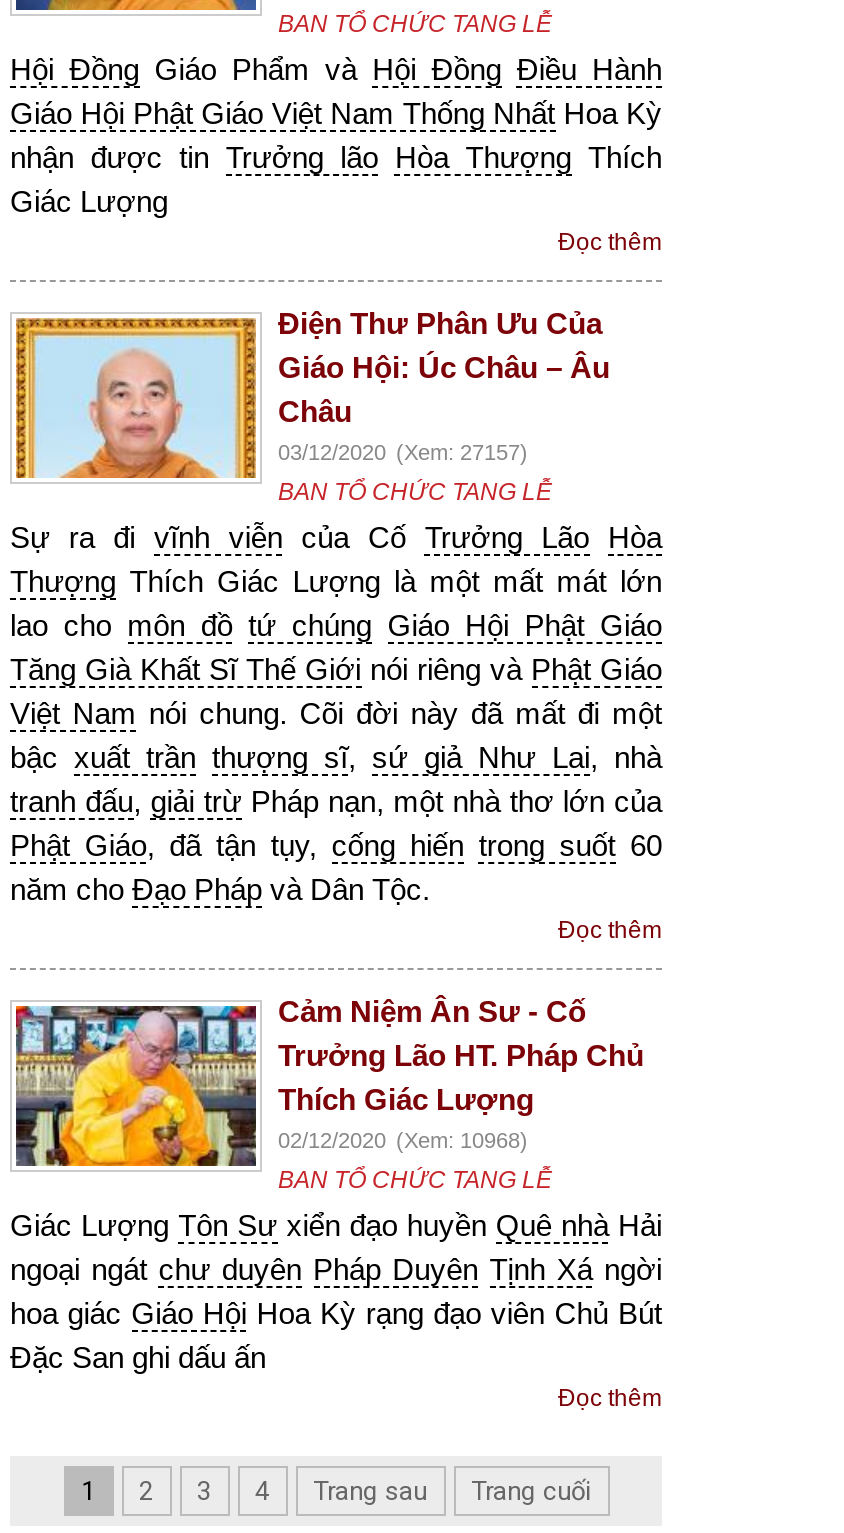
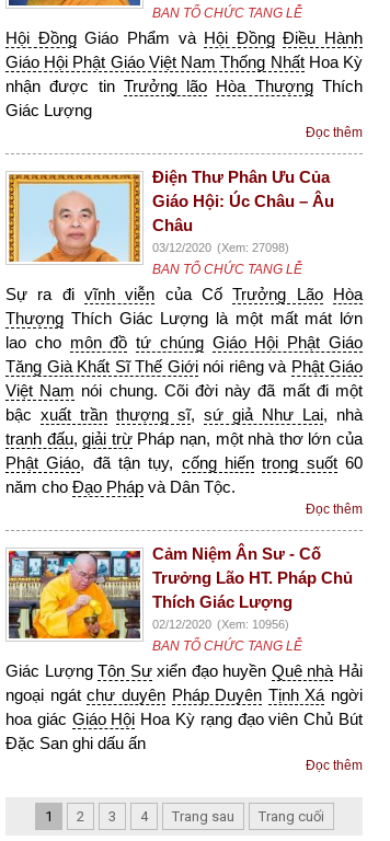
[278,439,528,463] 03/12/2020 (Xem: 27157) -> [152,241,289,254] 03/12/2020 (Xem: 27098)
[278,1127,528,1151] 02/12/2020 (Xem: 10968) -> [152,617,289,630] 02/12/2020 (Xem: 10956)

